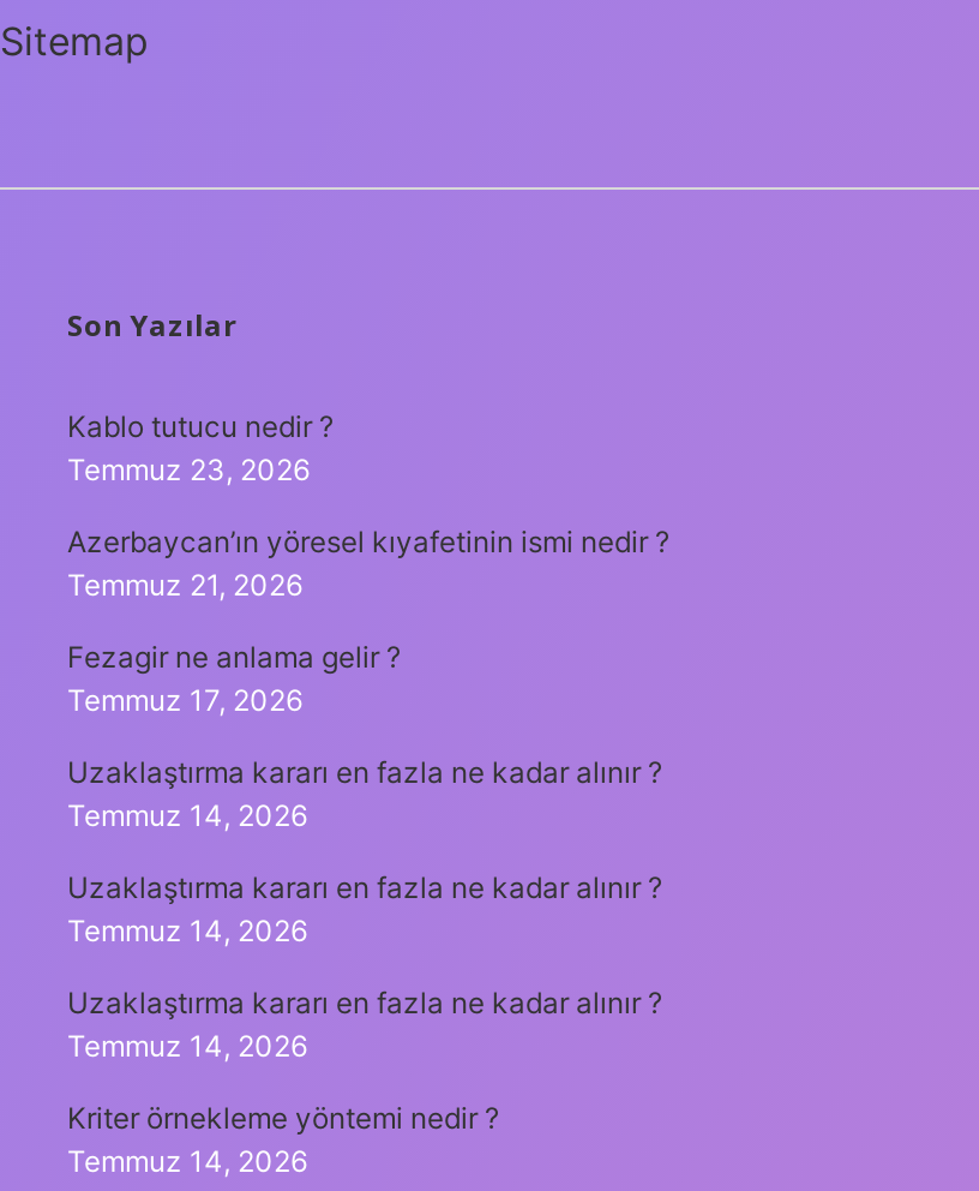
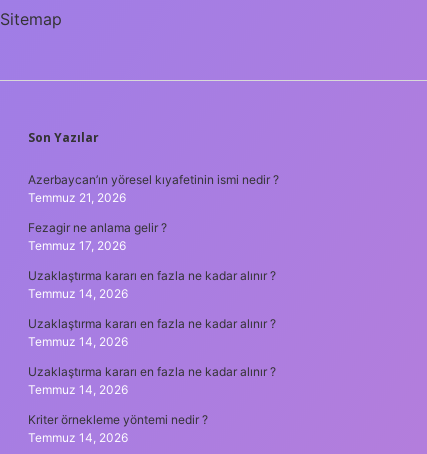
[67,408,334,487] Kablo tutucu nedir ? | Temmuz 23, 2026 -> none

